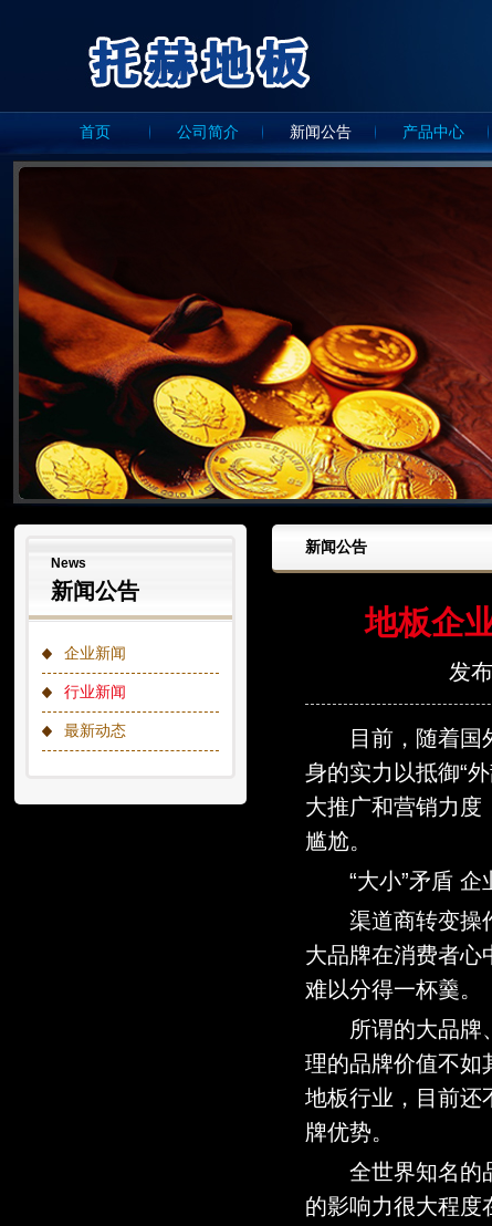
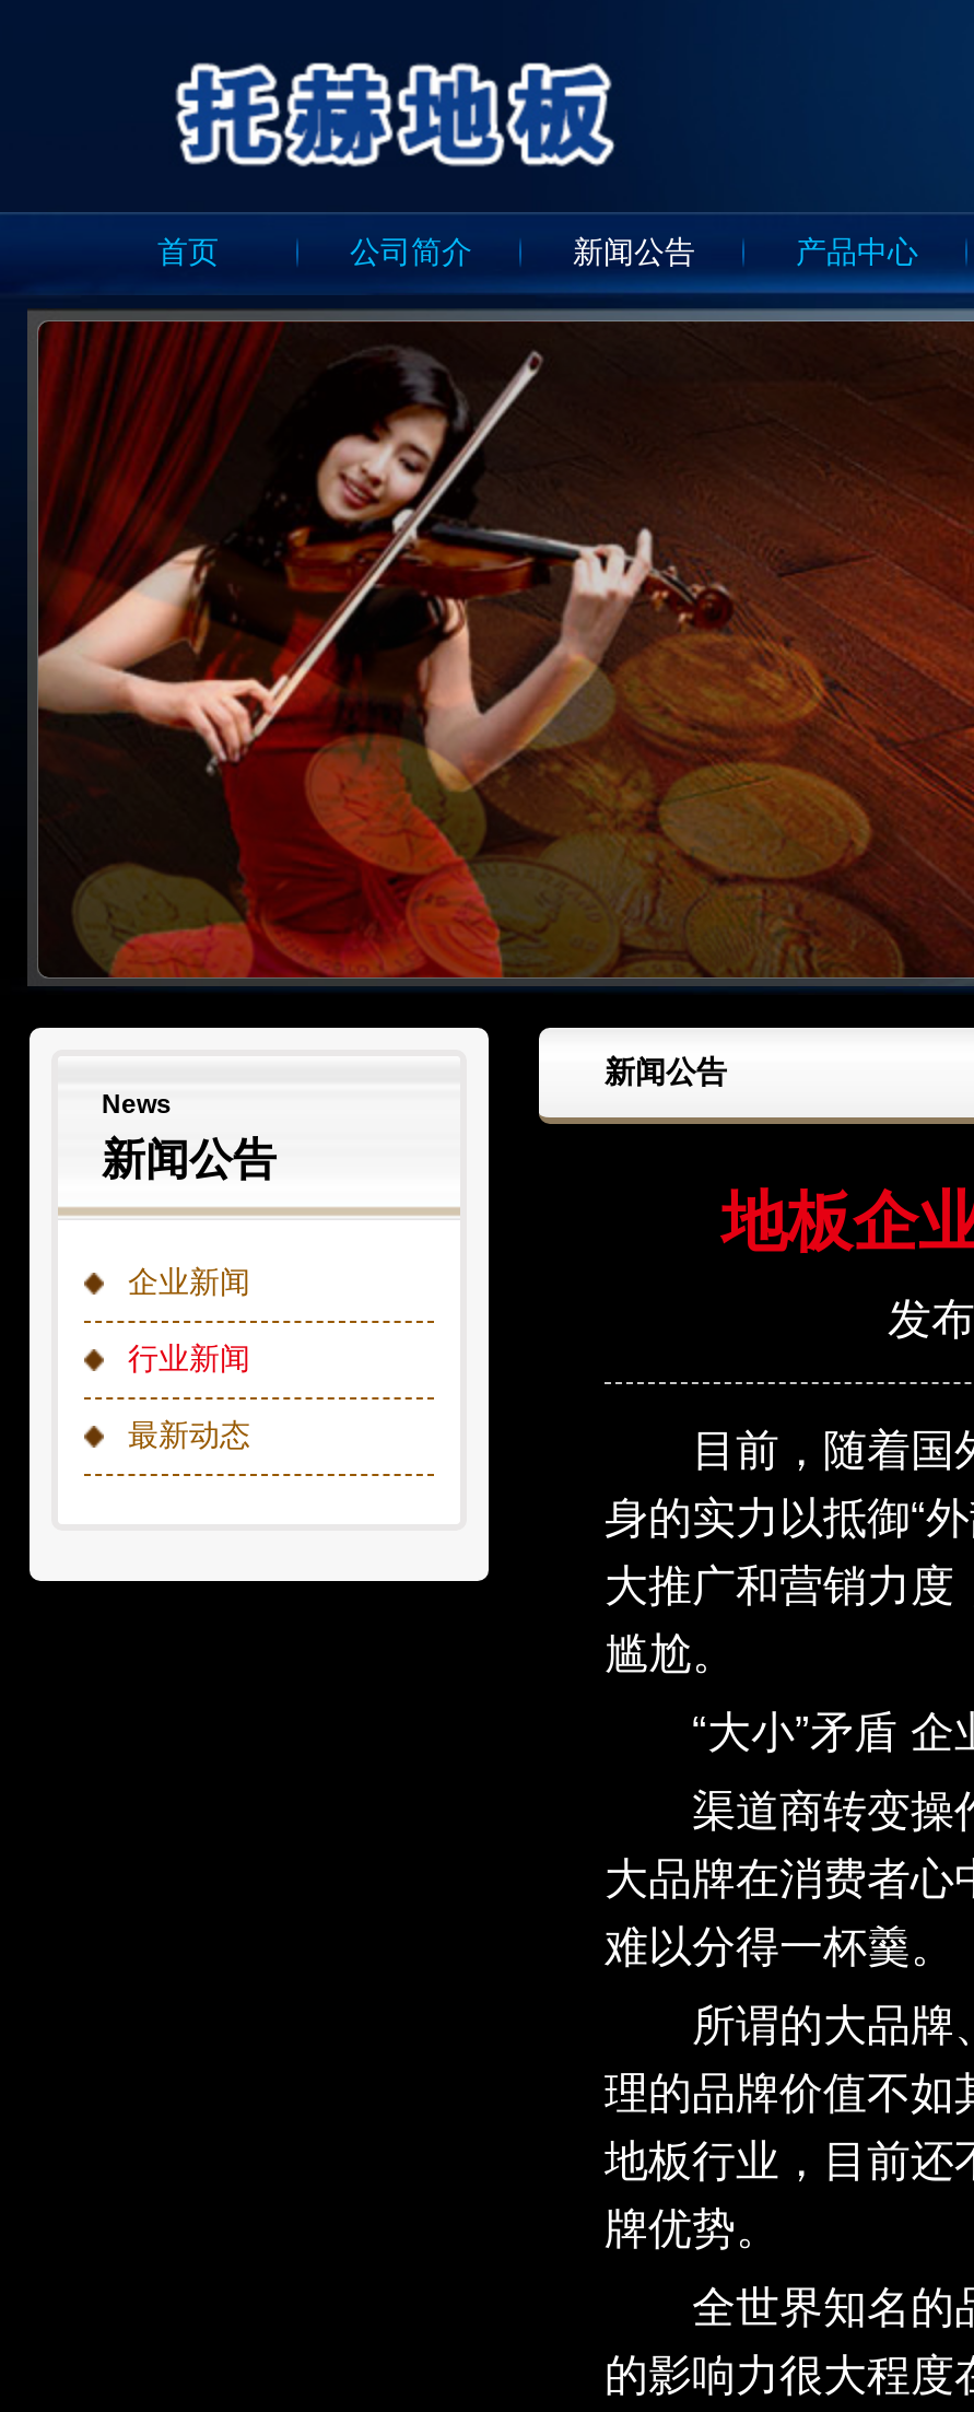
[19,167,489,500] [image] -> [36,324,967,977] [image]

